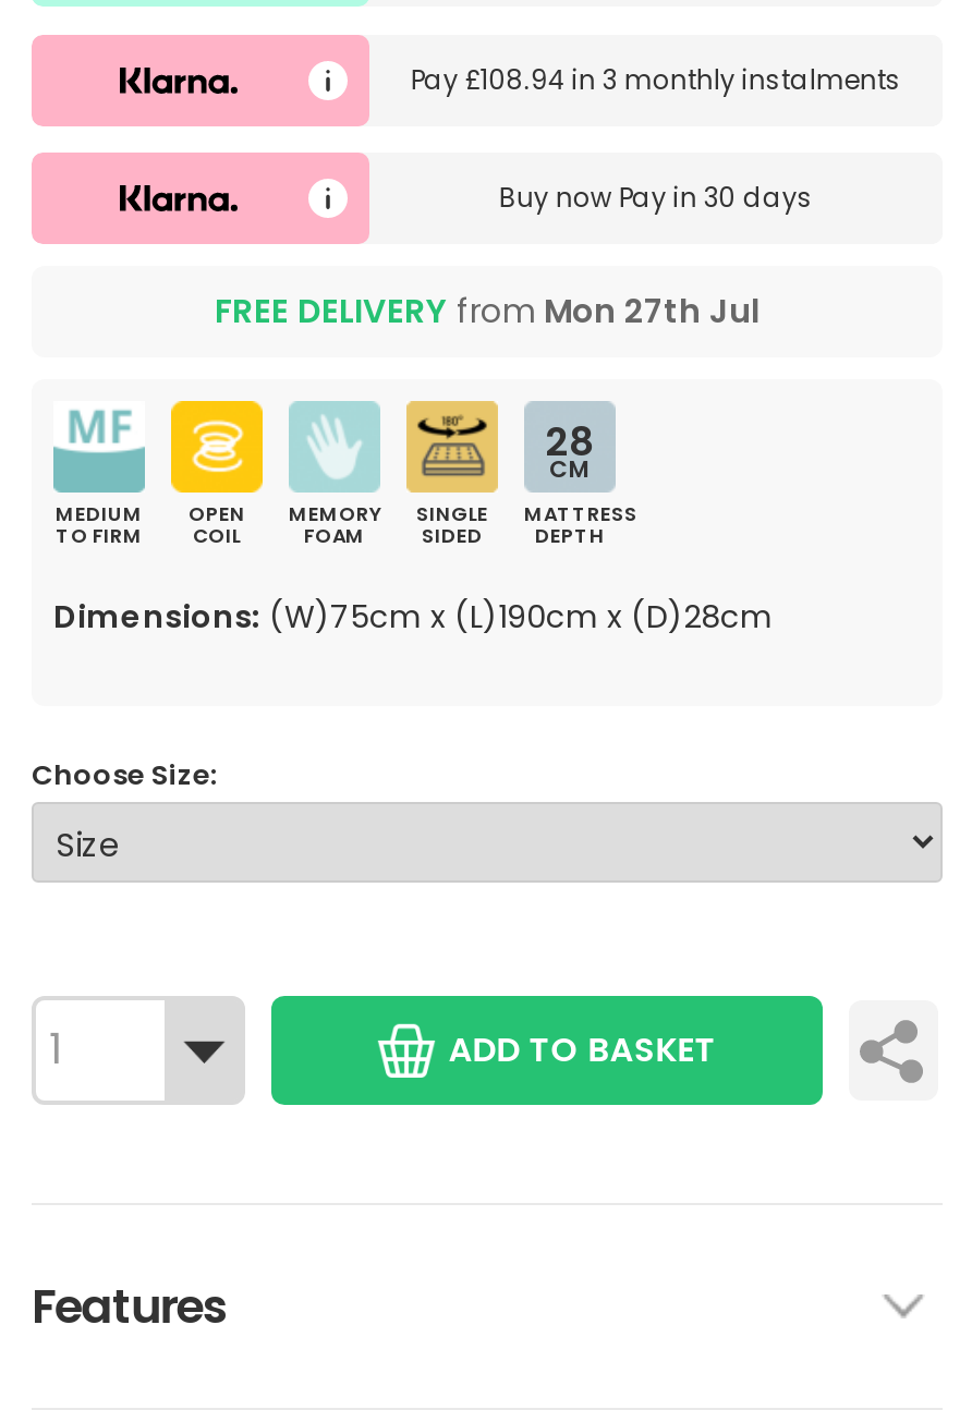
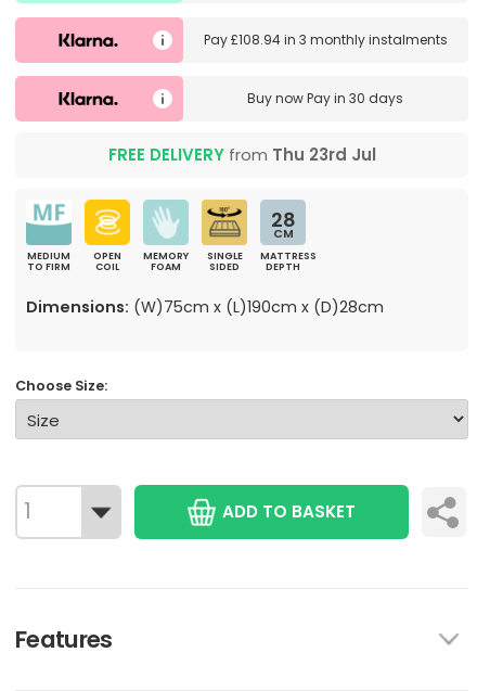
[215,288,760,334] FREE DELIVERY from Mon 27th Jul -> [108,144,376,166] FREE DELIVERY from Thu 23rd Jul

